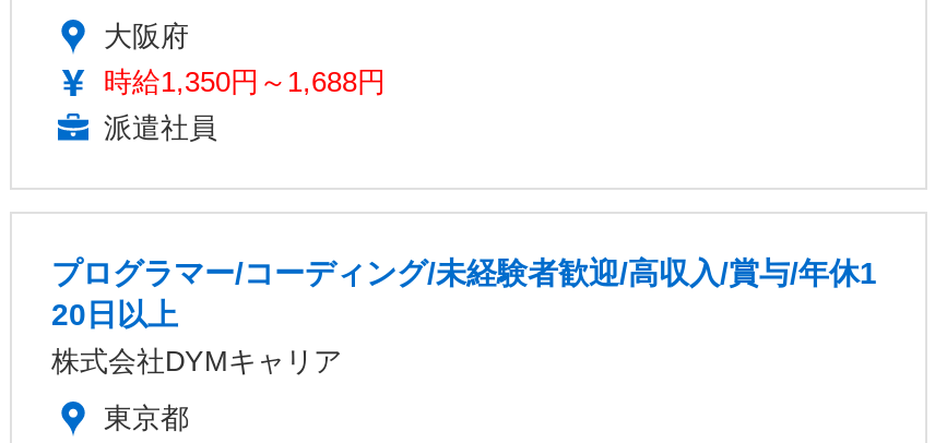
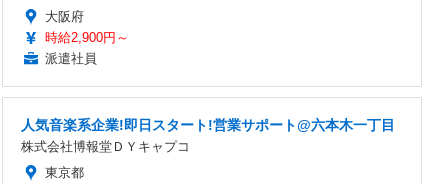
[104,65,386,97] 時給1,350円～1,688円 -> [45,30,129,45] 時給2,900円～
[51,254,877,377] プログラマー/コーディング/未経験者歓迎/高収入/賞与/年休1 | 20日以上 | 株式会社DYMキャリア -> [21,117,395,154] 人気音楽系企業!即日スタート!営業サポート@六本木一丁目 | 株式会社博報堂ＤＹキャプコ

